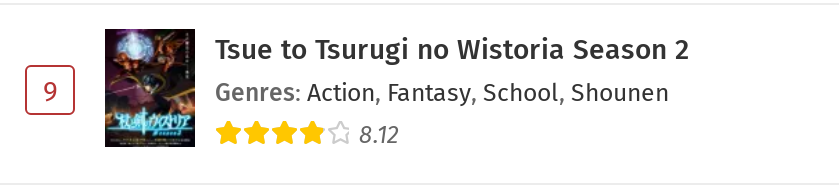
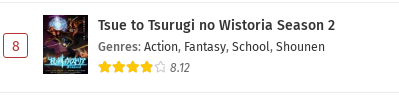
[43,75,57,109] 9 -> [11,38,19,55] 8

